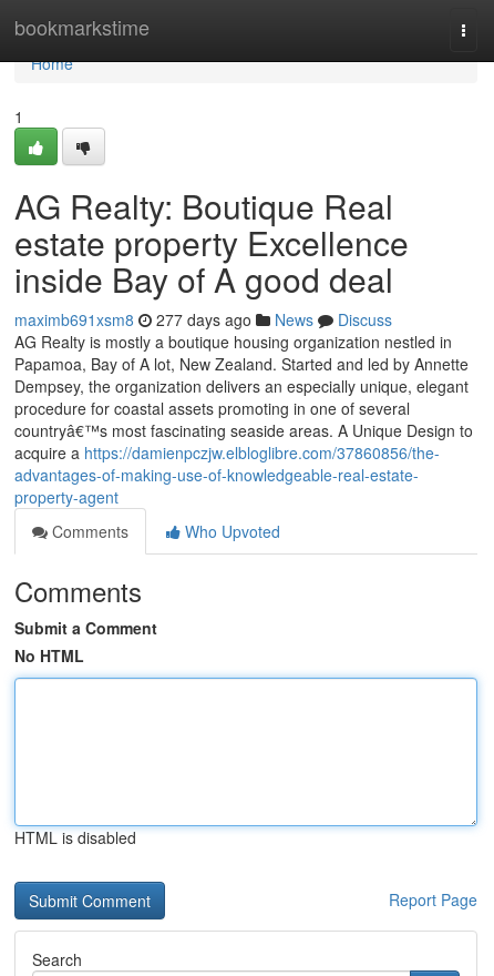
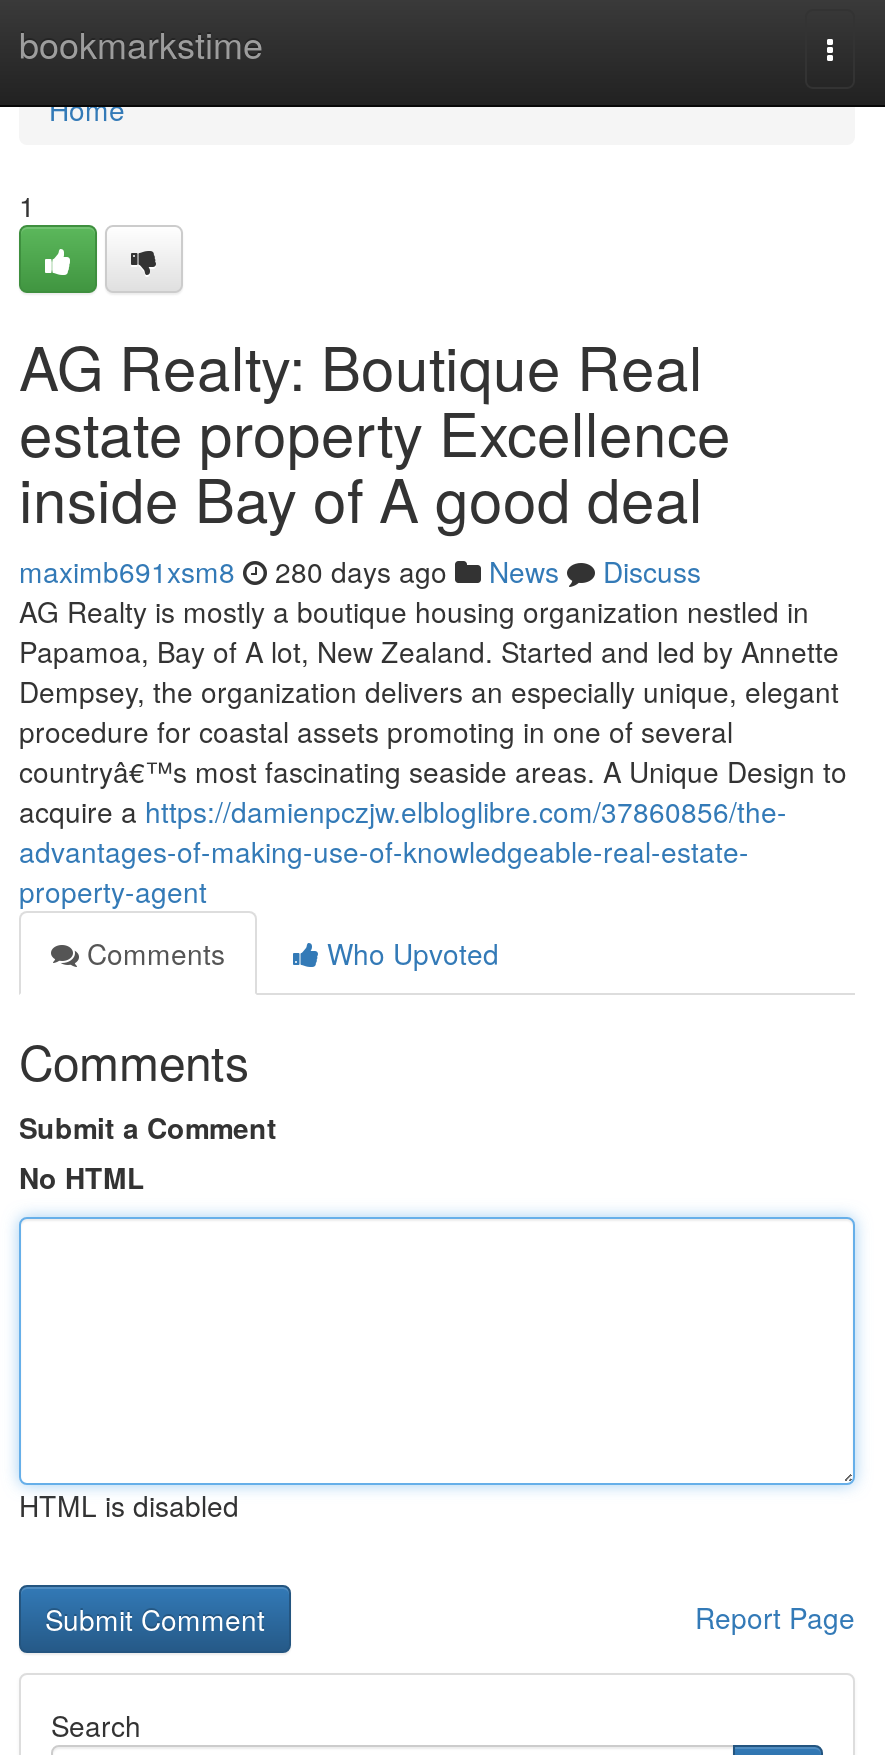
[14,308,392,331] maximb691xsm8 277 days ago News Discuss -> [19,551,701,591] maximb691xsm8 280 days ago News Discuss

